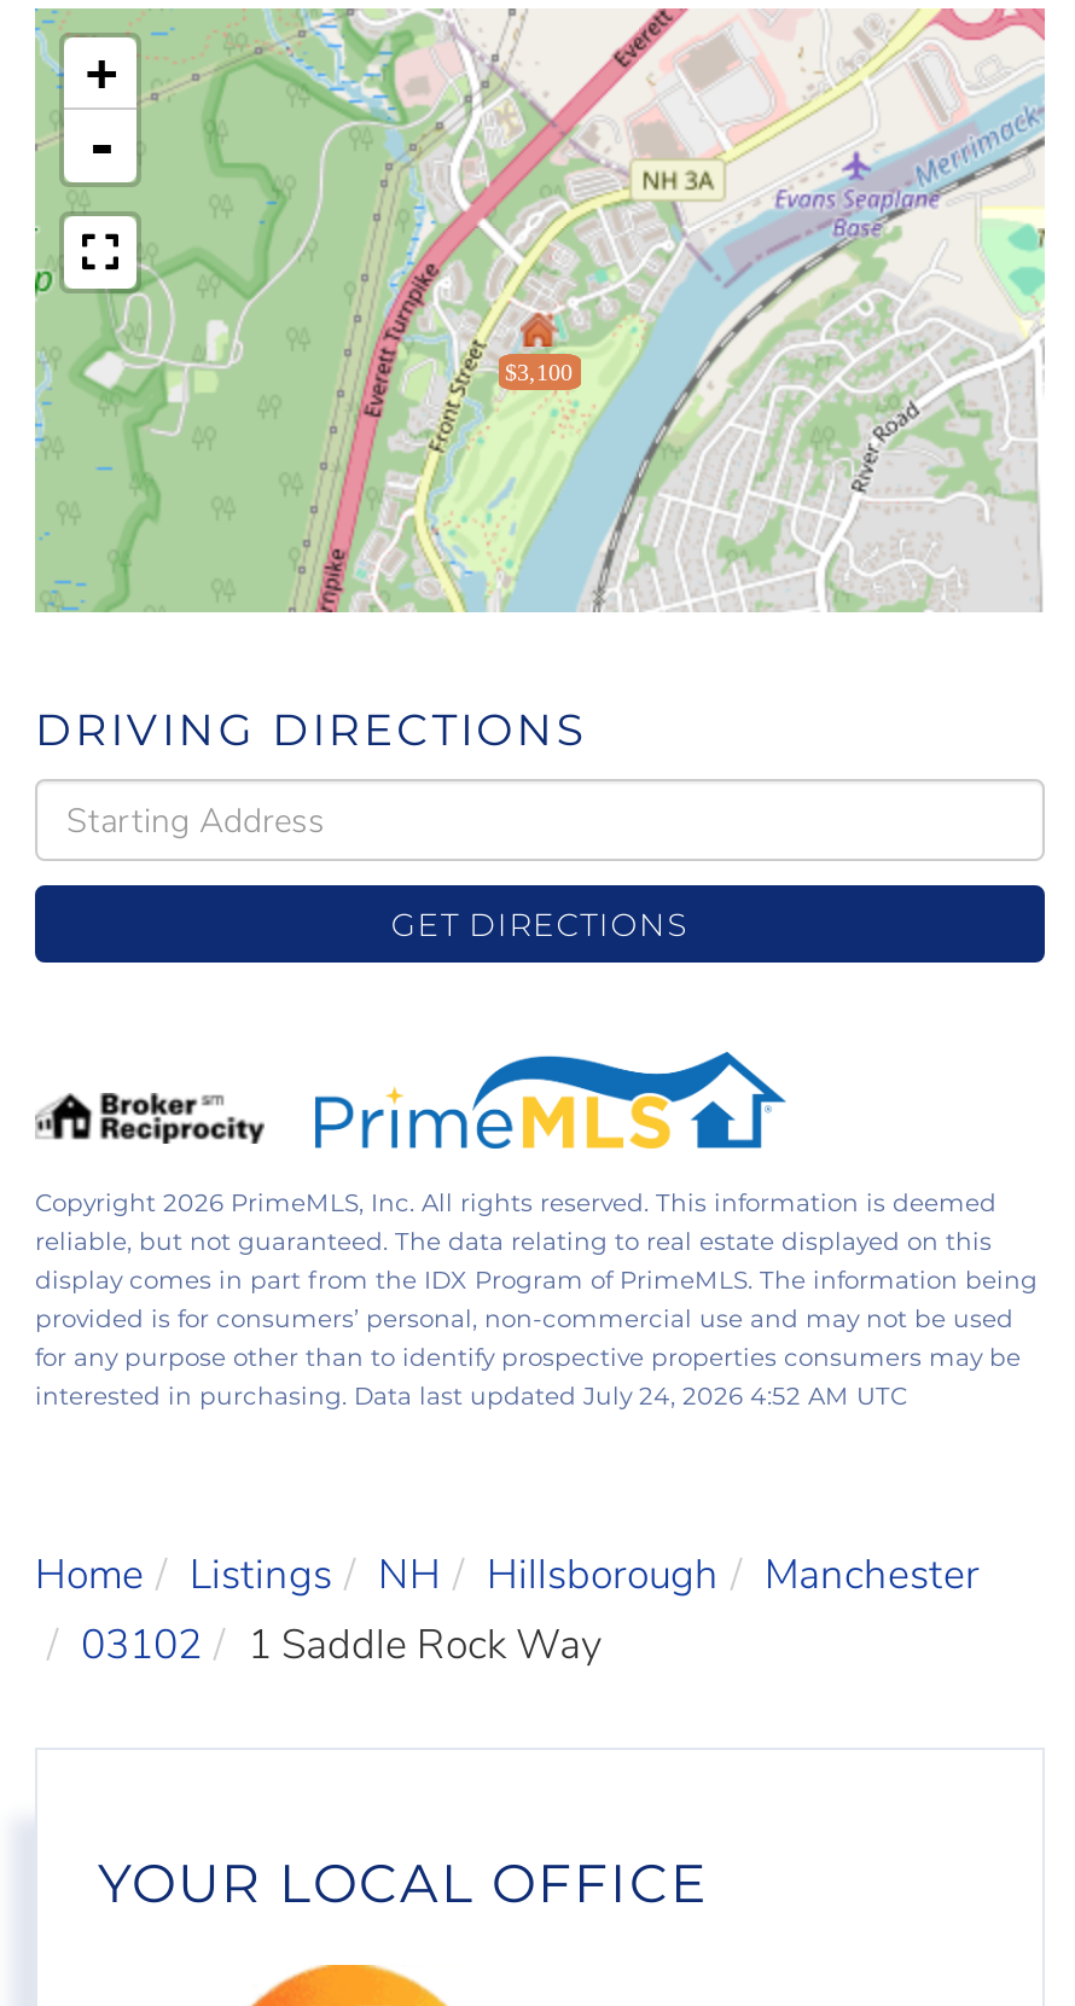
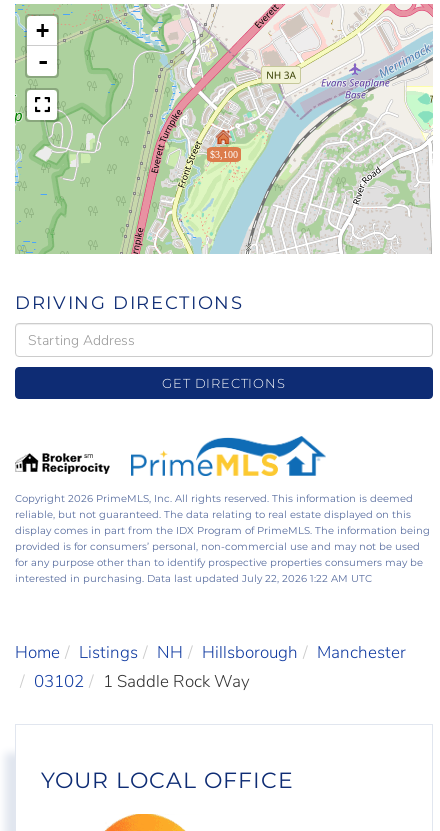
[35,1381,907,1413] interested in purchasing. Data last updated July 24, 2026 4:52 AM UTC -> [15,572,372,585] interested in purchasing. Data last updated July 22, 2026 1:22 AM UTC

